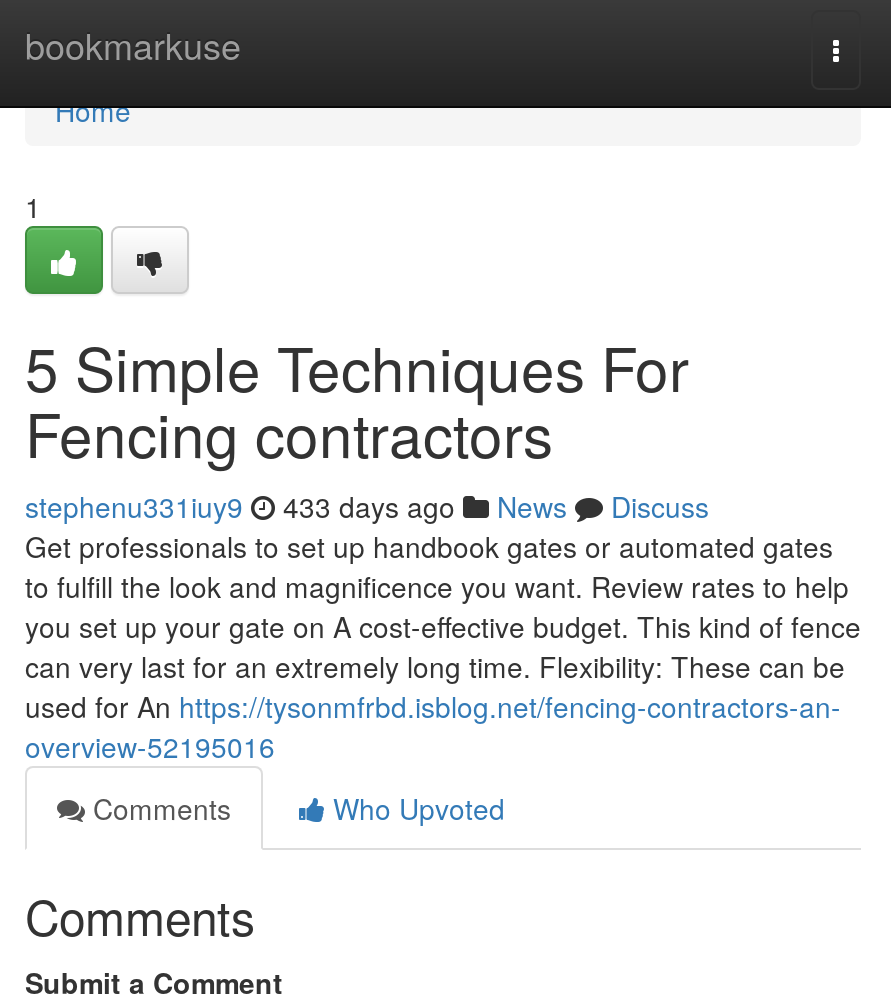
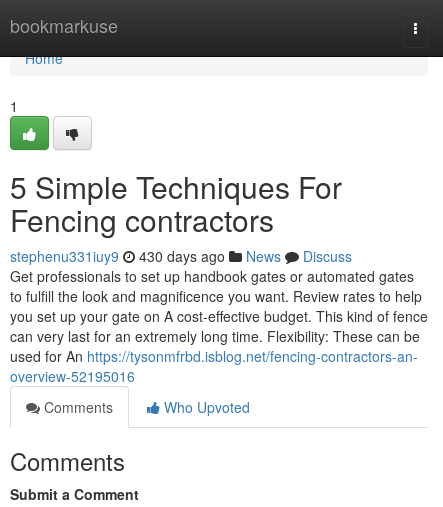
[25,486,709,526] stephenu331iuy9 433 days ago News Discuss -> [10,246,352,266] stephenu331iuy9 430 days ago News Discuss

